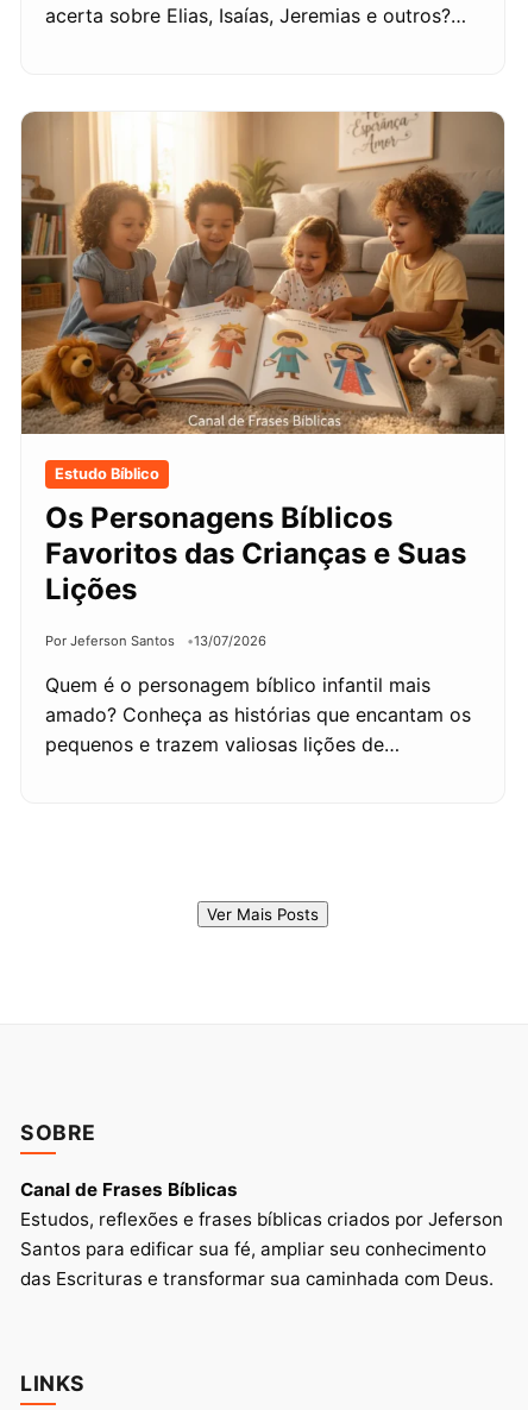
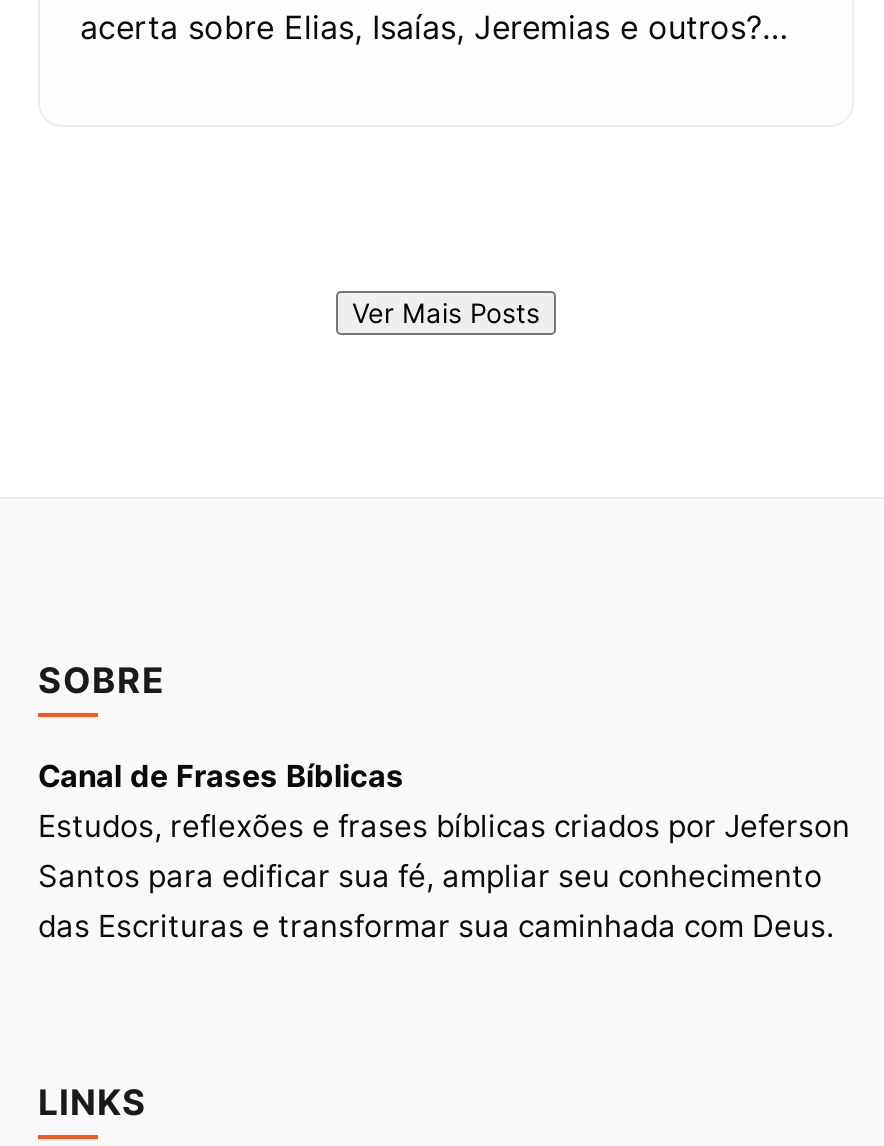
[20,111,505,756] [image] | Estudo Bíblico | Os Personagens Bíblicos | Favoritos das Crianças e Suas | Lições | Por Jeferson Santos | 13/07/2026 | Quem é o personagem bíblico infantil mais | amado? Conheça as histórias que encantam os | pequenos e trazem valiosas lições de… -> none

